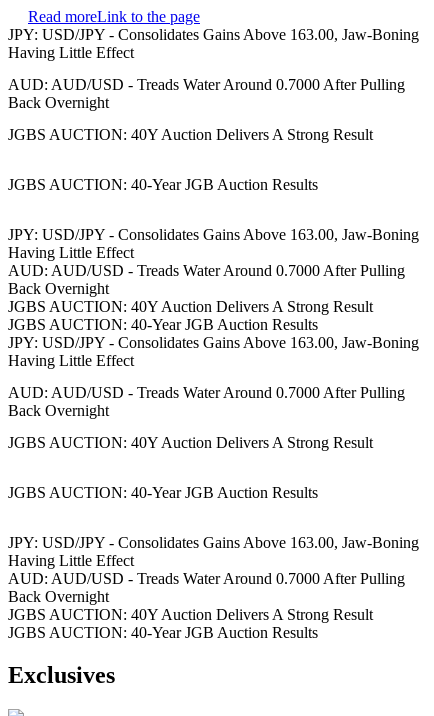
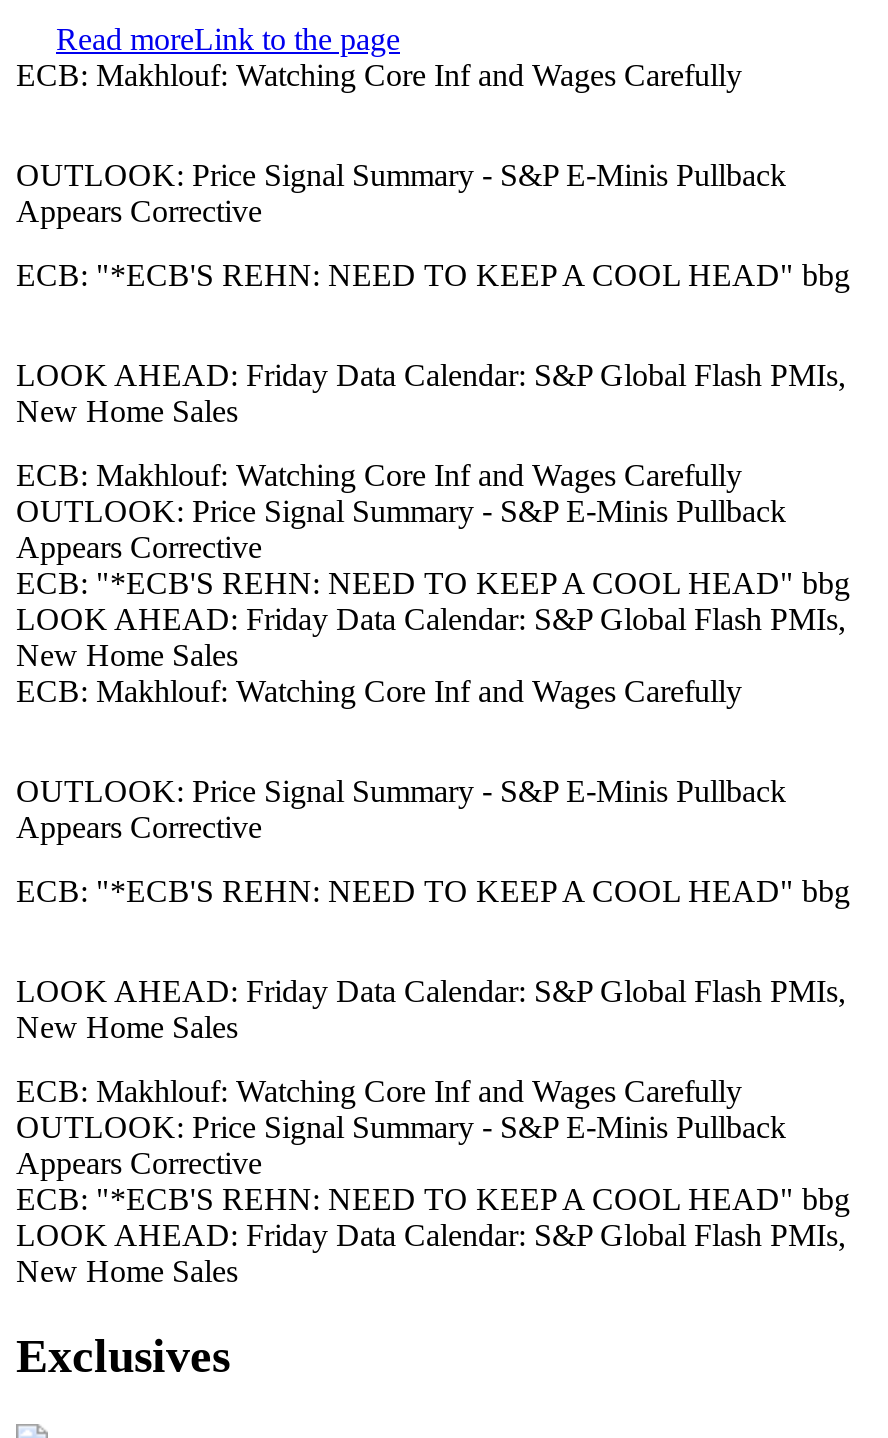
[8,26,419,61] JPY: USD/JPY - Consolidates Gains Above 163.00, Jaw-Boning | Having Little Effect -> [16,58,742,92] ECB: Makhlouf: Watching Core Inf and Wages Carefully
[8,76,405,111] AUD: AUD/USD - Treads Water Around 0.7000 After Pulling | Back Overnight -> [16,158,786,228] OUTLOOK: Price Signal Summary - S&P E-Minis Pullback | Appears Corrective
[8,126,373,143] JGBS AUCTION: 40Y Auction Delivers A Strong Result -> [16,258,850,292] ECB: "*ECB'S REHN: NEED TO KEEP A COOL HEAD" bbg
[8,176,318,193] JGBS AUCTION: 40-Year JGB Auction Results -> [16,358,846,428] LOOK AHEAD: Friday Data Calendar: S&P Global Flash PMIs, | New Home Sales
[8,226,419,369] JPY: USD/JPY - Consolidates Gains Above 163.00, Jaw-Boning | Having Little Effect | AUD: AUD/USD - Treads Water Around 0.7000 After Pulling | Back Overnight | JGBS AUCTION: 40Y Auction Delivers A Strong Result | JGBS AUCTION: 40-Year JGB Auction Results | JPY: USD/JPY - Consolidates Gains Above 163.00, Jaw-Boning | Having Little Effect -> [16,458,850,708] ECB: Makhlouf: Watching Core Inf and Wages Carefully | OUTLOOK: Price Signal Summary - S&P E-Minis Pullback | Appears Corrective | ECB: "*ECB'S REHN: NEED TO KEEP A COOL HEAD" bbg | LOOK AHEAD: Friday Data Calendar: S&P Global Flash PMIs, | New Home Sales | ECB: Makhlouf: Watching Core Inf and Wages Carefully
[8,384,405,419] AUD: AUD/USD - Treads Water Around 0.7000 After Pulling | Back Overnight -> [16,774,786,844] OUTLOOK: Price Signal Summary - S&P E-Minis Pullback | Appears Corrective
[8,434,373,451] JGBS AUCTION: 40Y Auction Delivers A Strong Result -> [16,874,850,908] ECB: "*ECB'S REHN: NEED TO KEEP A COOL HEAD" bbg
[8,484,318,501] JGBS AUCTION: 40-Year JGB Auction Results -> [16,974,846,1044] LOOK AHEAD: Friday Data Calendar: S&P Global Flash PMIs, | New Home Sales
[8,534,419,641] JPY: USD/JPY - Consolidates Gains Above 163.00, Jaw-Boning | Having Little Effect | AUD: AUD/USD - Treads Water Around 0.7000 After Pulling | Back Overnight | JGBS AUCTION: 40Y Auction Delivers A Strong Result | JGBS AUCTION: 40-Year JGB Auction Results -> [16,1074,850,1288] ECB: Makhlouf: Watching Core Inf and Wages Carefully | OUTLOOK: Price Signal Summary - S&P E-Minis Pullback | Appears Corrective | ECB: "*ECB'S REHN: NEED TO KEEP A COOL HEAD" bbg | LOOK AHEAD: Friday Data Calendar: S&P Global Flash PMIs, | New Home Sales

